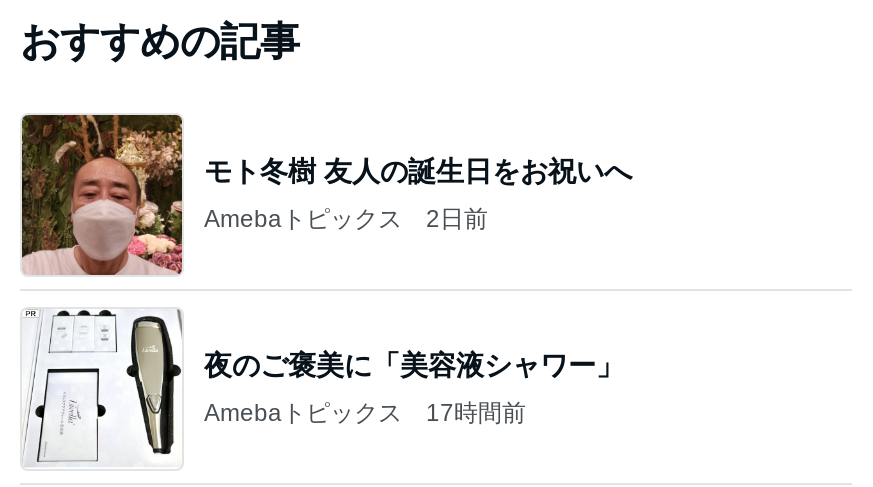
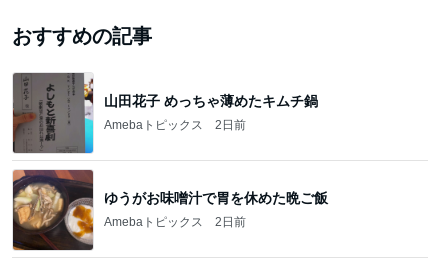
[22,113,632,275] [image] | モト冬樹 友人の誕生日をお祝いへ -> [12,72,318,154] [image] | 山田花子 めっちゃ薄めたキムチ鍋
[22,309,624,469] [image] | 夜のご褒美に「美容液シャワー」 -> [12,169,328,251] [image] | ゆうがお味噌汁で胃を休めた晩ご飯
[204,398,526,426] Amebaトピックス 17時間前 -> [104,214,246,228] Amebaトピックス 2日前

